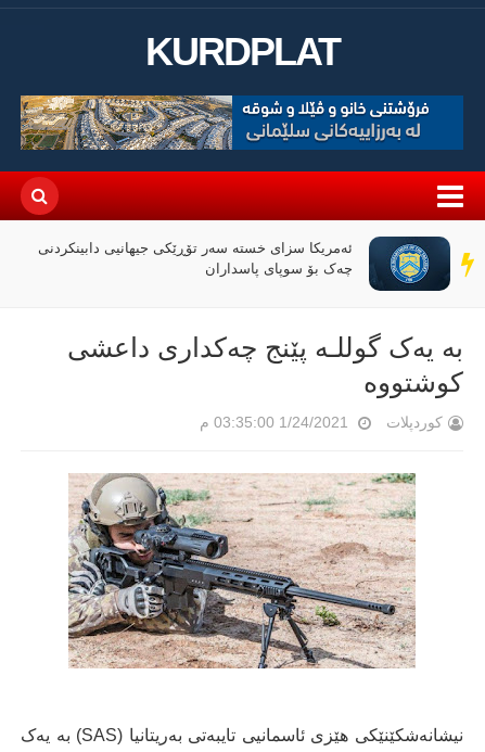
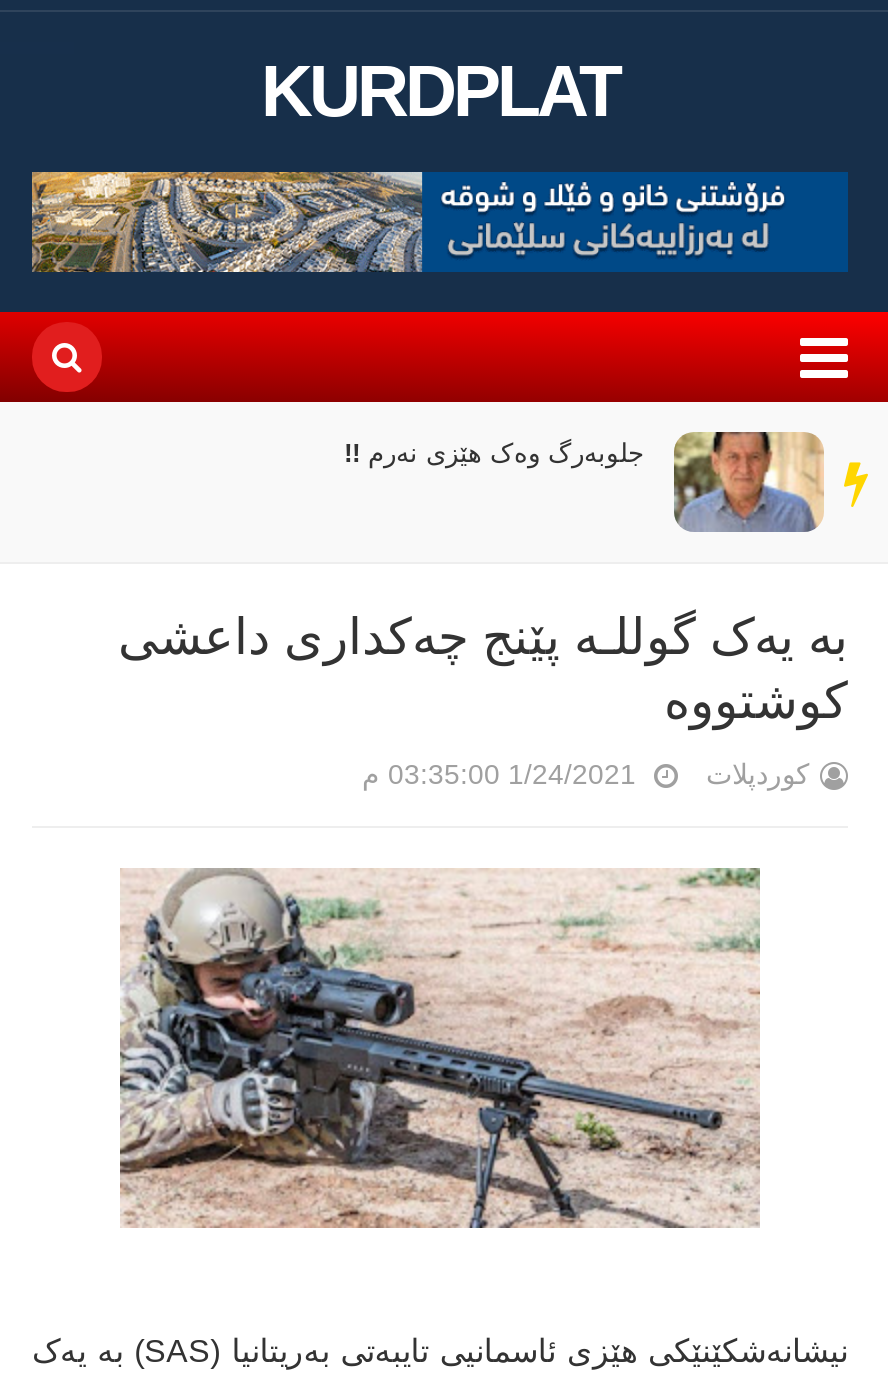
[38,235,451,291] [image] | ئەمریکا سزای خستە سەر تۆڕێکی جیهانیی دابینکردنی | چەک بۆ سوپای پاسداران -> [344,430,824,530] [image] | جلوبەرگ وەک هێزی نەرم !!

